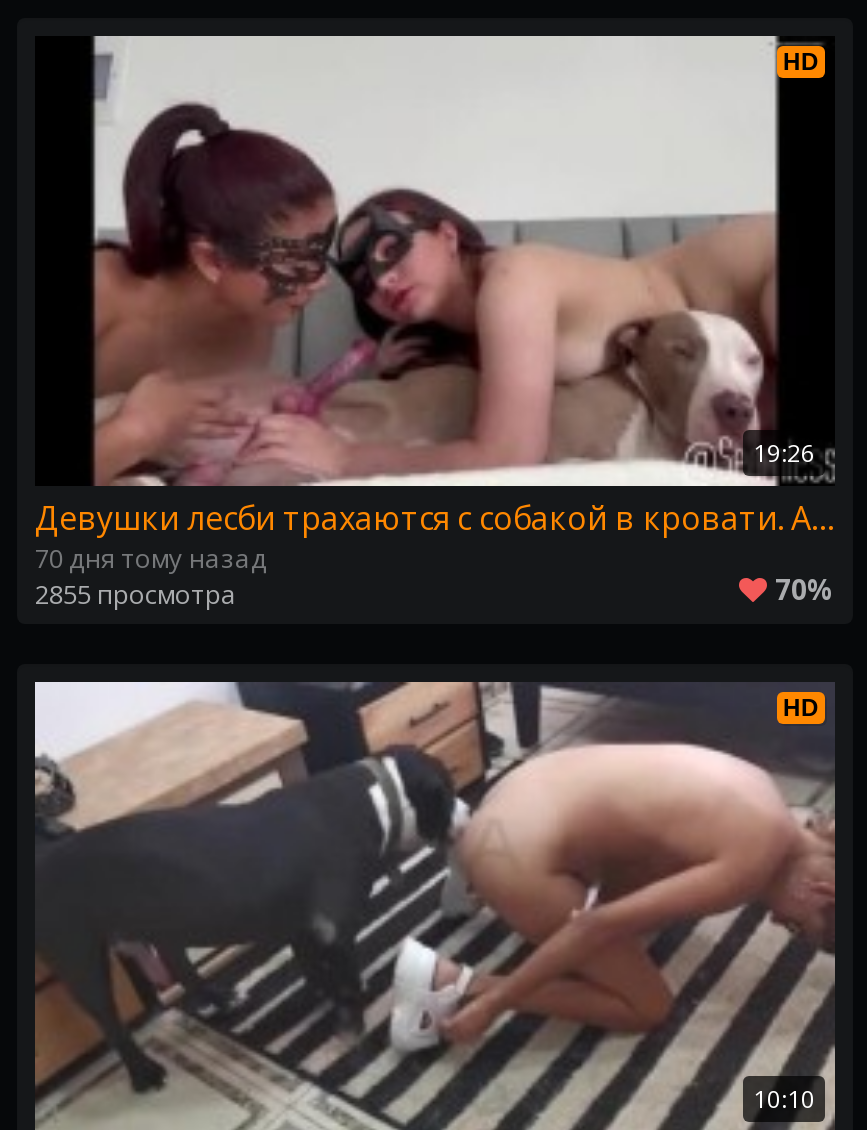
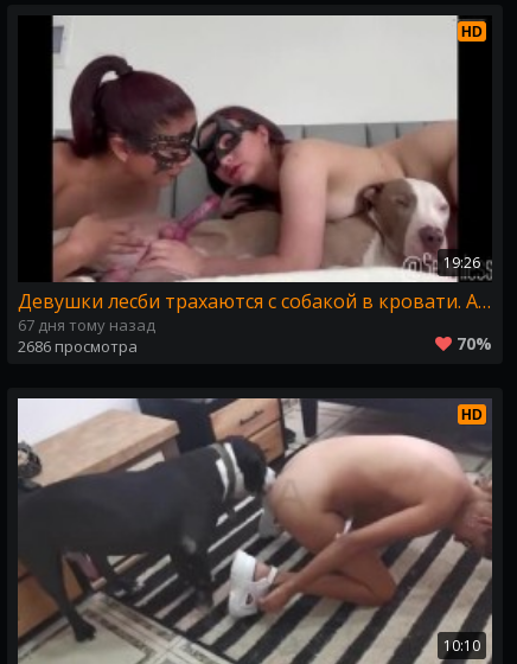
[35,540,267,576] 70 дня тому назад -> [18,314,155,336] 67 дня тому назад
[35,576,237,612] 2855 просмотра -> [18,336,138,357] 2686 просмотра

